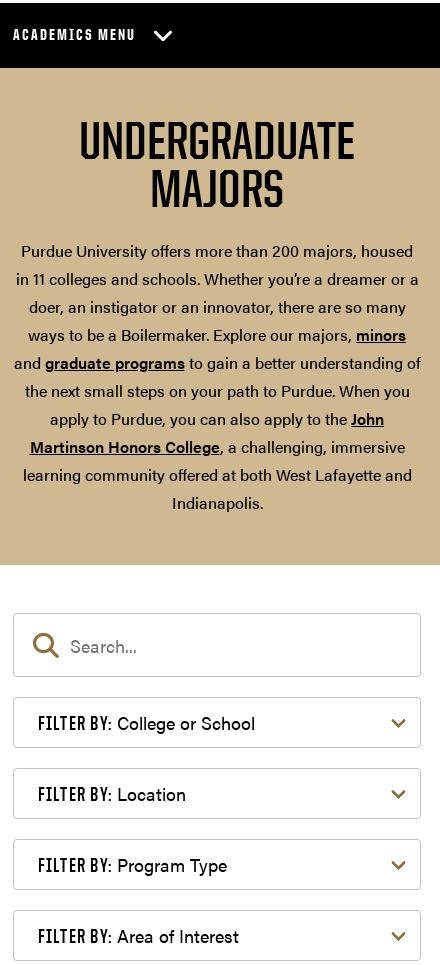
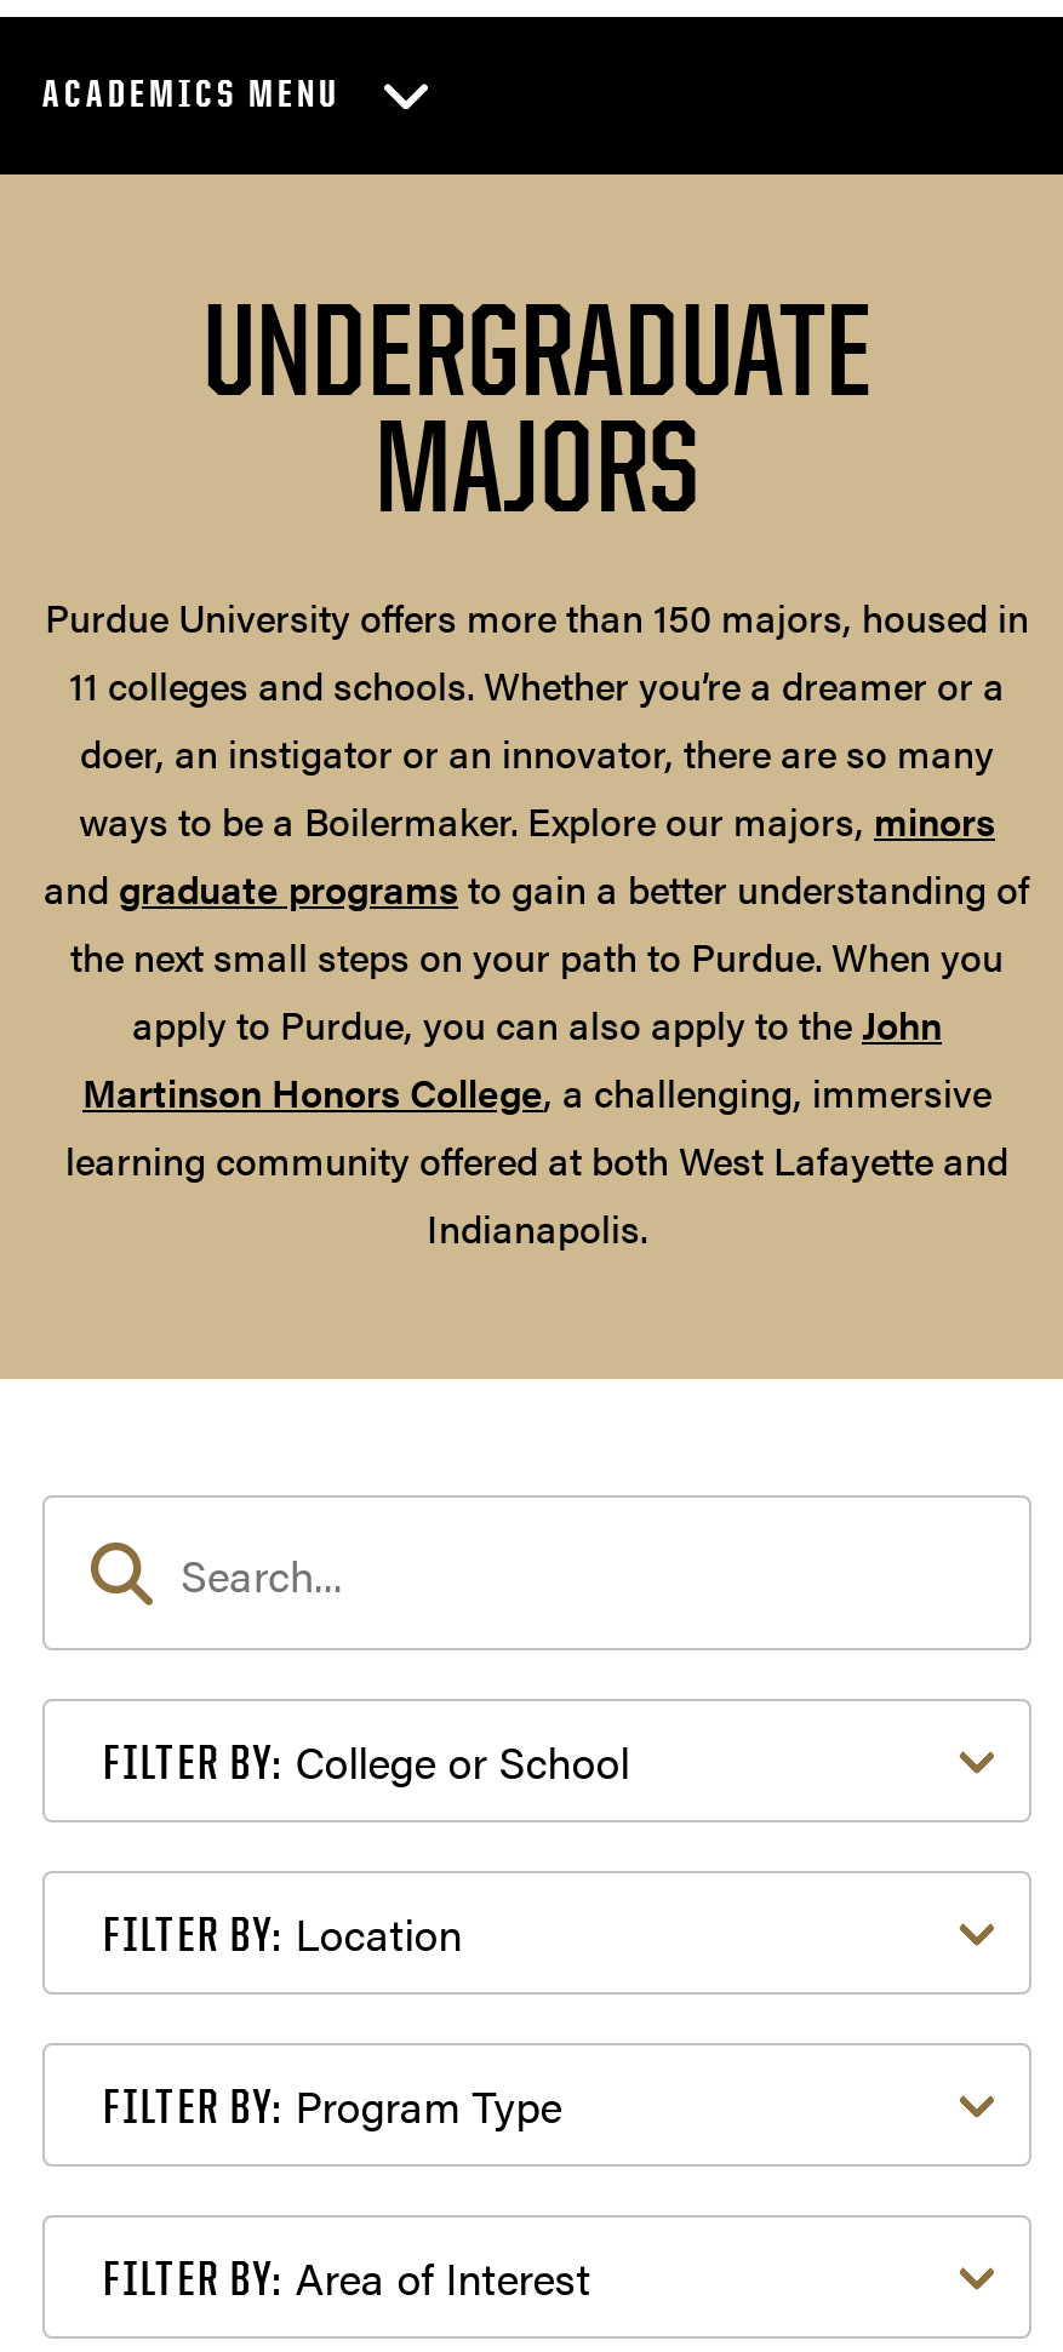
[15,239,418,290] Purdue University offers more than 200 majors, housed | in 11 colleges and schools. Whether you’re a dreamer or a -> [45,589,1029,713] Purdue University offers more than 150 majors, housed in | 11 colleges and schools. Whether you’re a dreamer or a

